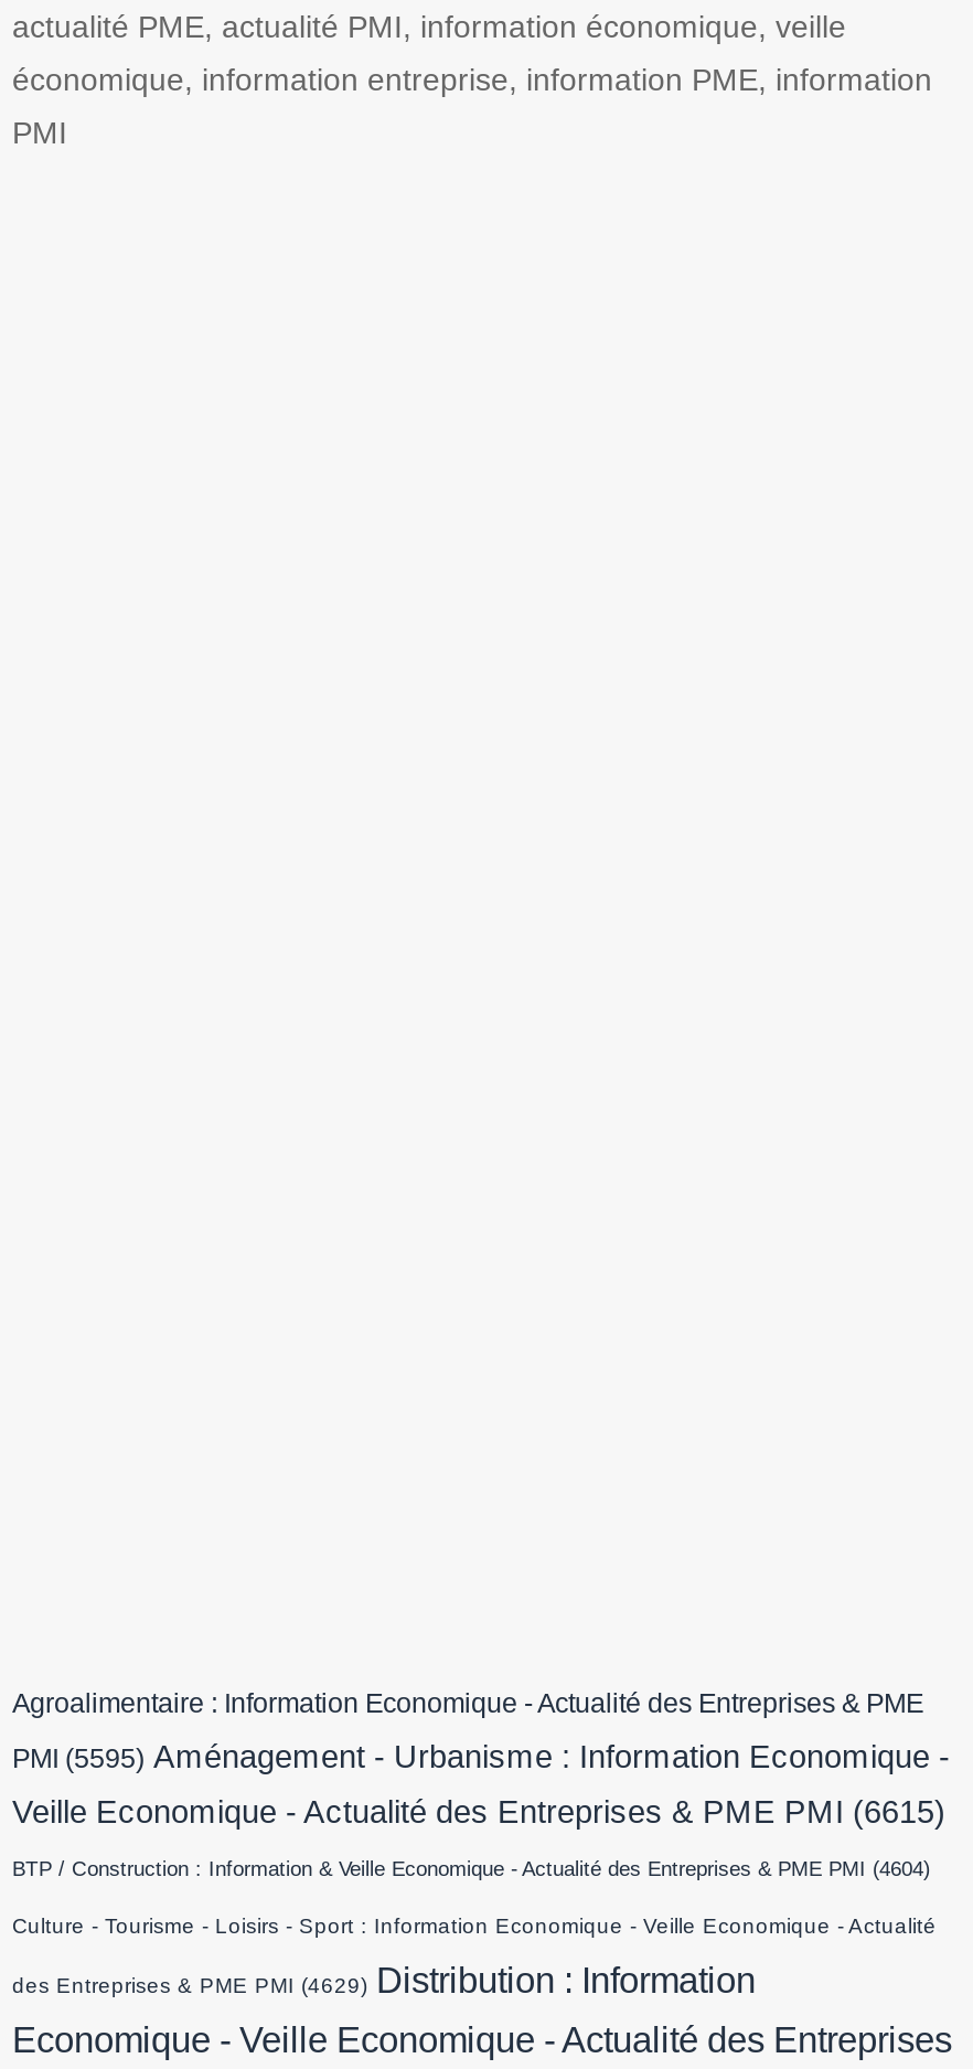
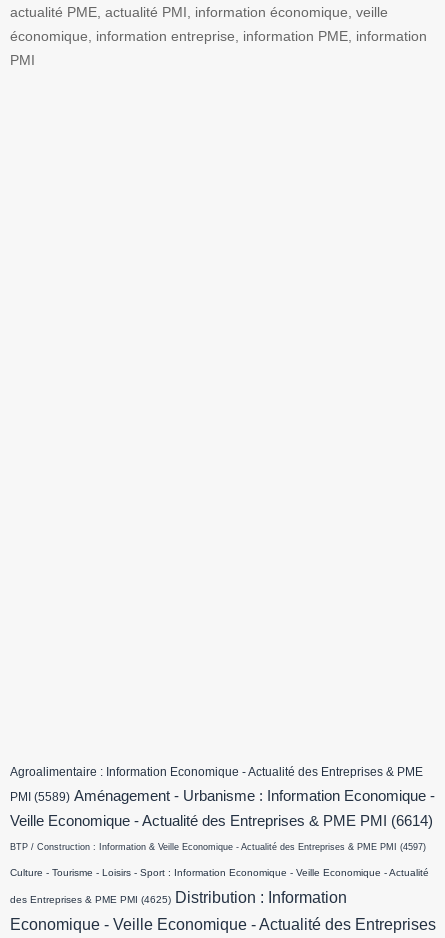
[12,1740,950,1775] PMI (5595) Aménagement - Urbanisme : Information Economique - -> [10,788,435,804] PMI (5589) Aménagement - Urbanisme : Information Economique -
[12,1795,945,1830] Veille Economique - Actualité des Entreprises & PME PMI (6615) -> [10,813,433,829] Veille Economique - Actualité des Entreprises & PME PMI (6614)
[12,1859,930,1881] BTP / Construction : Information & Veille Economique - Actualité des Entreprises & PME PMI (4604) -> [10,842,426,852] BTP / Construction : Information & Veille Economique - Actualité des Entreprises & PME PMI (4597)
[12,1960,756,2000] des Entreprises & PME PMI (4629) Distribution : Information -> [10,888,347,906] des Entreprises & PME PMI (4625) Distribution : Information

